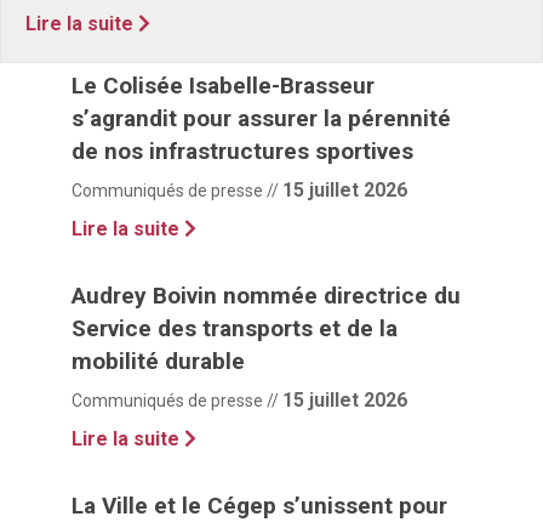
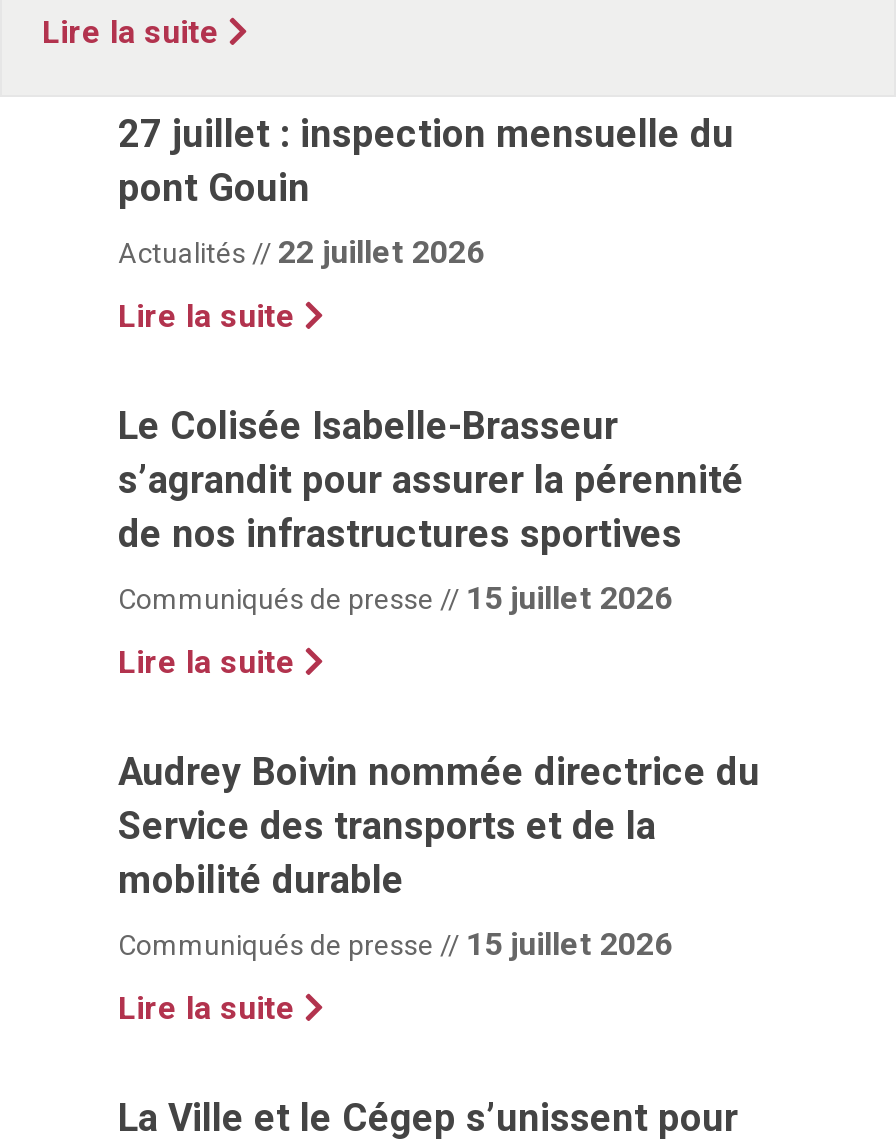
none -> [118,111,734,335] 27 juillet : inspection mensuelle du | pont Gouin | Actualités // 22 juillet 2026 | Lire la suite

